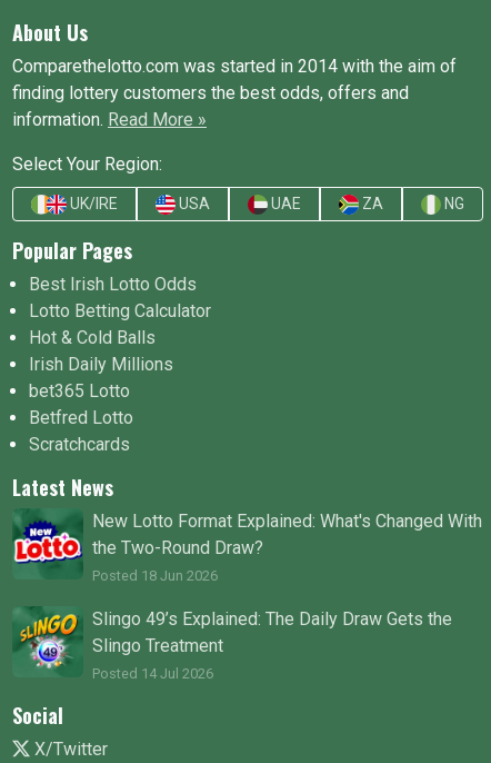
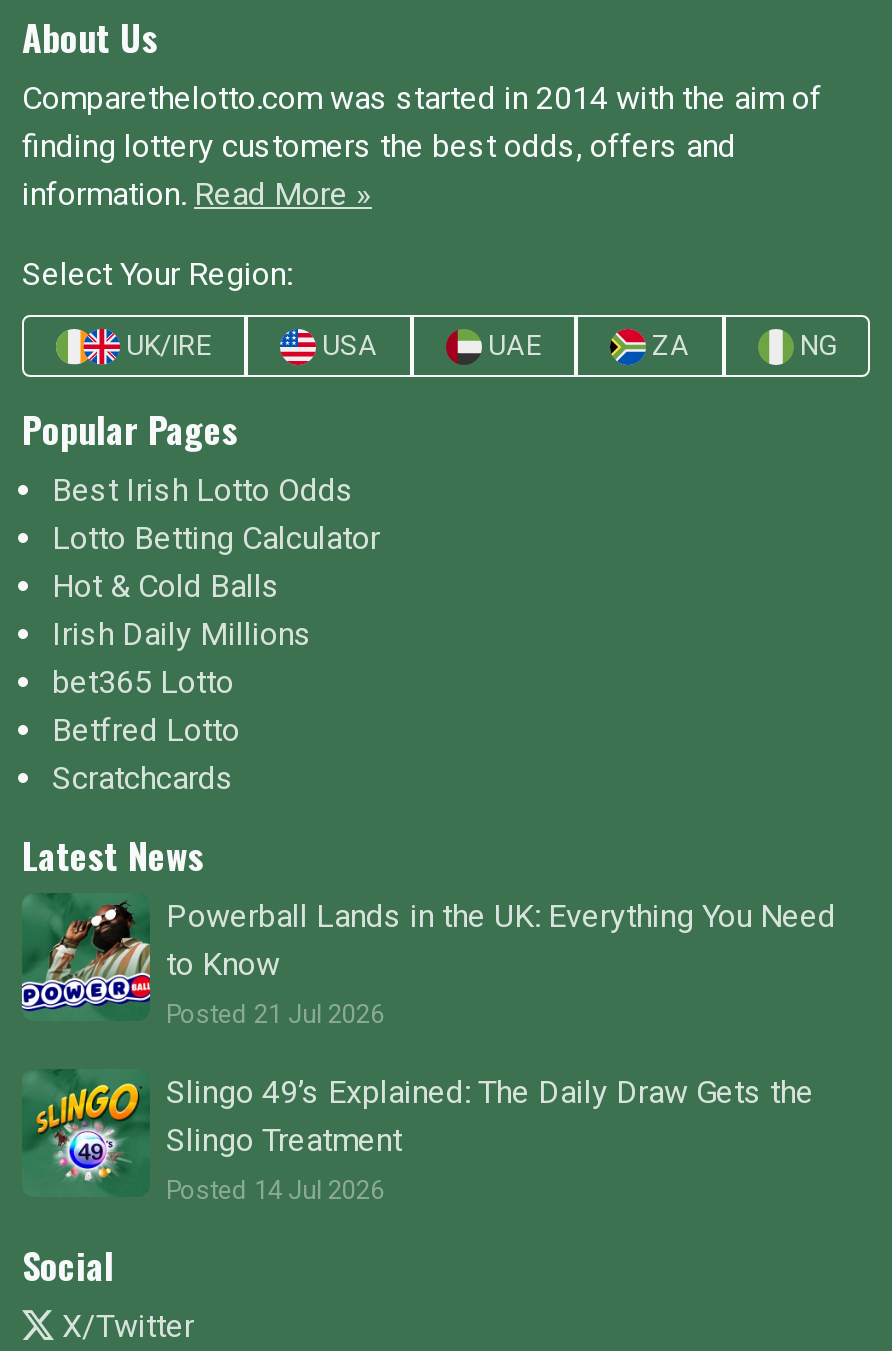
[12,510,482,584] [image] | New Lotto Format Explained: What's Changed With | the Two-Round Draw? | Posted 18 Jun 2026 -> [20,896,836,1028] [image] | Powerball Lands in the UK: Everything You Need | to Know | Posted 21 Jul 2026

